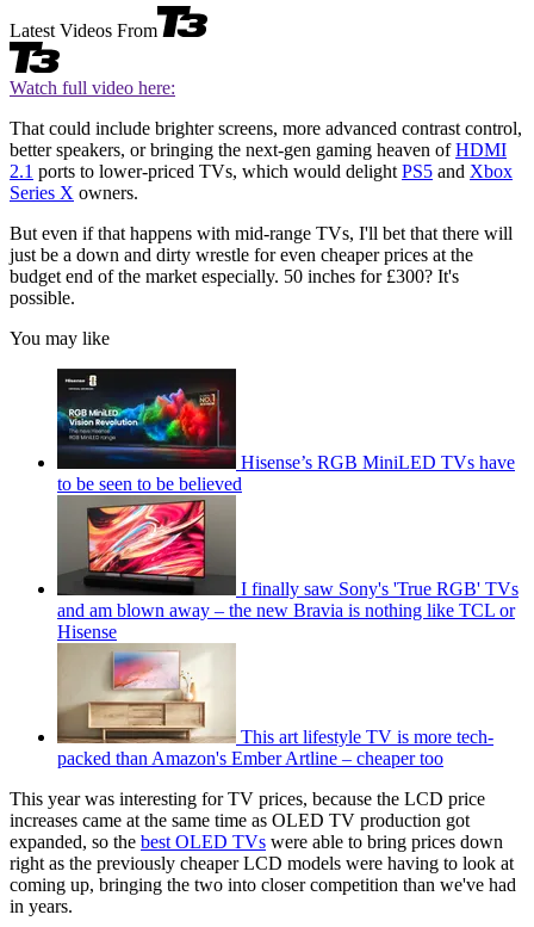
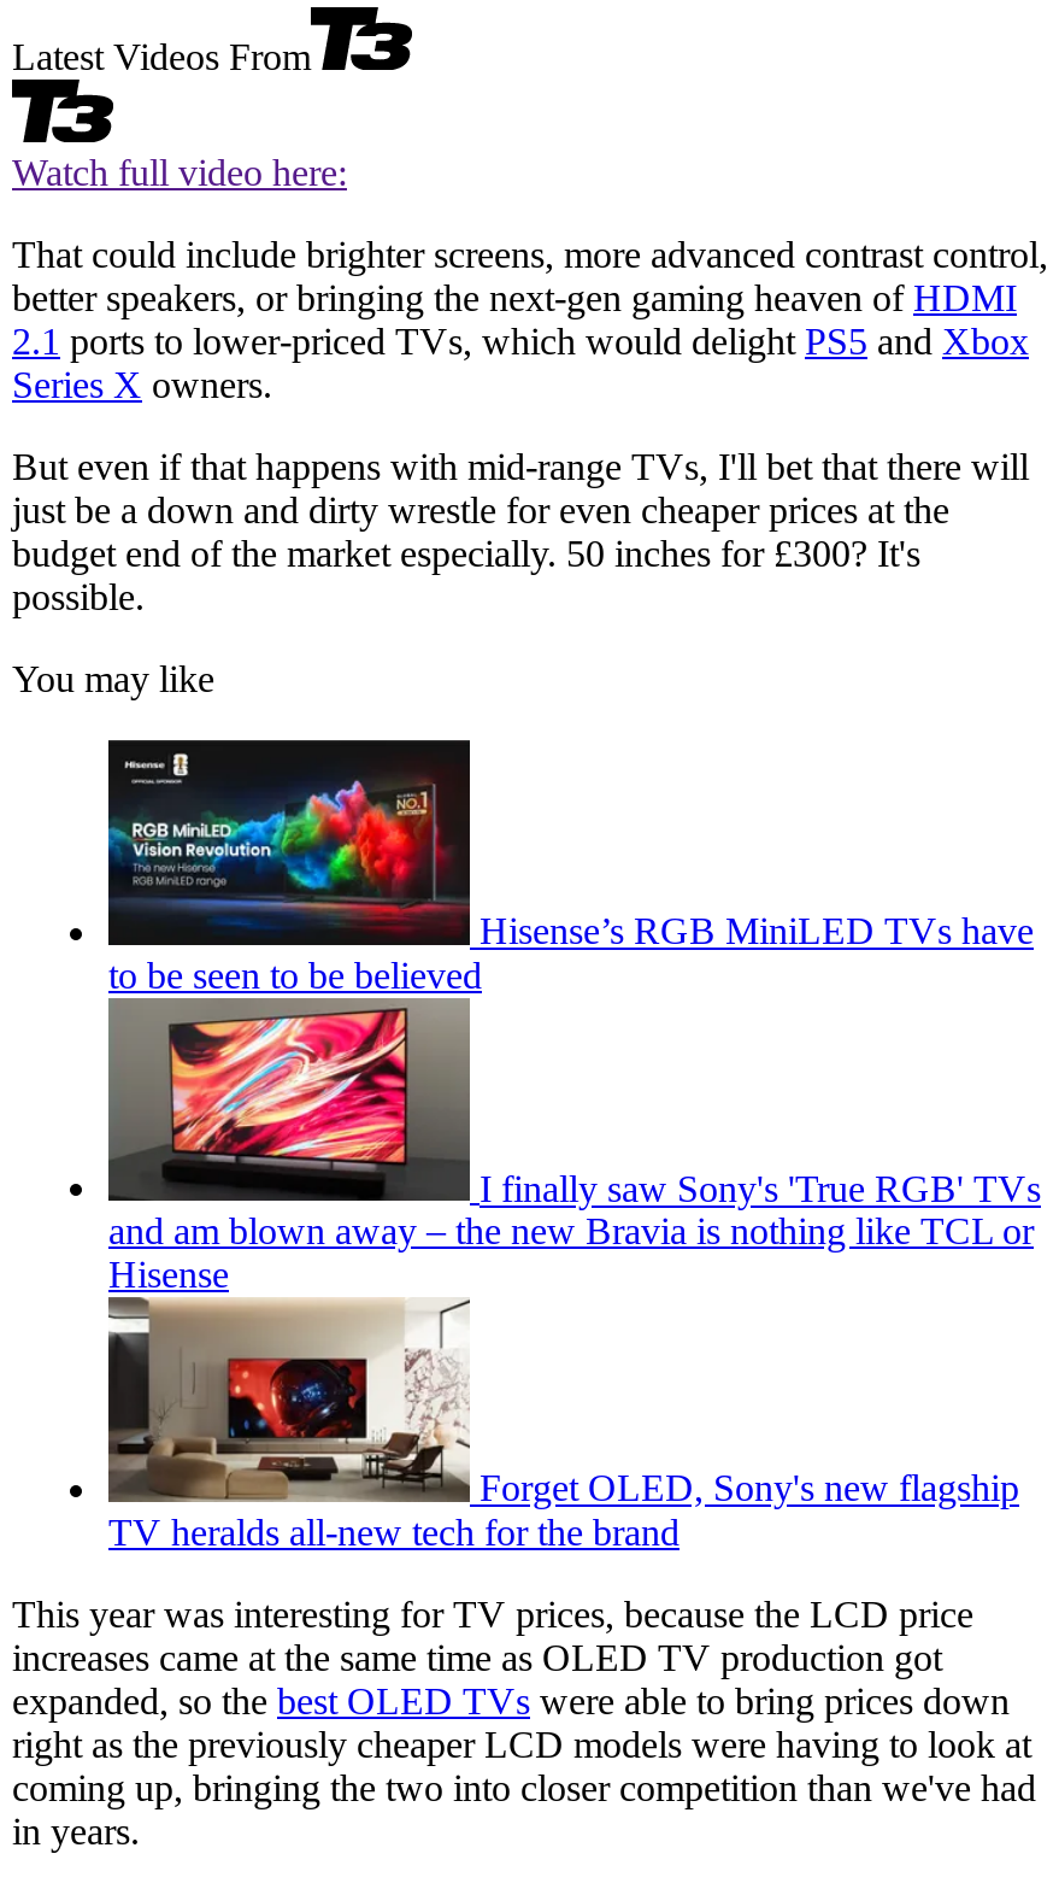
[57,645,493,769] [image] | This art lifestyle TV is more tech- | packed than Amazon's Ember Artline – cheaper too -> [108,1300,1019,1553] [image] | Forget OLED, Sony's new flagship | TV heralds all-new tech for the brand

